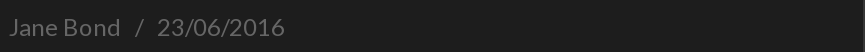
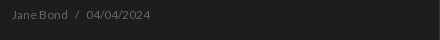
[9,12,285,42] Jane Bond 23/06/2016 -> [12,7,150,22] Jane Bond 04/04/2024

